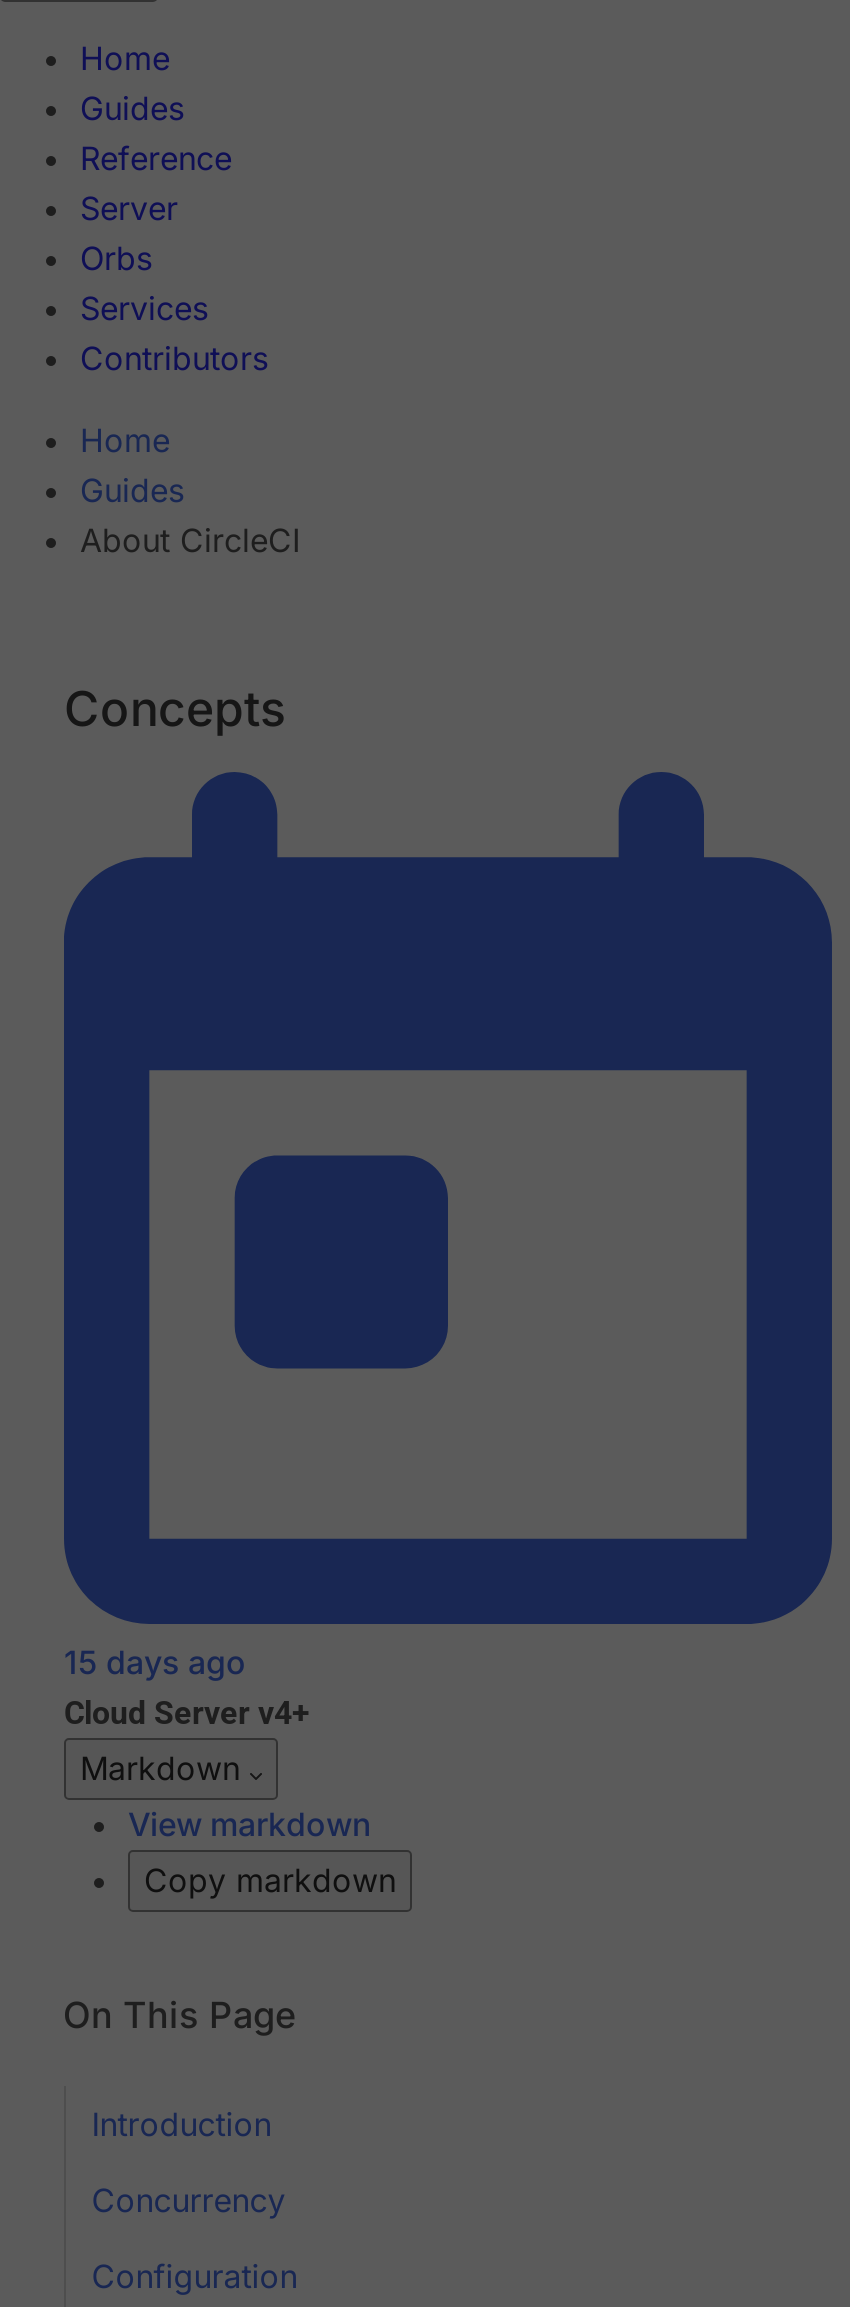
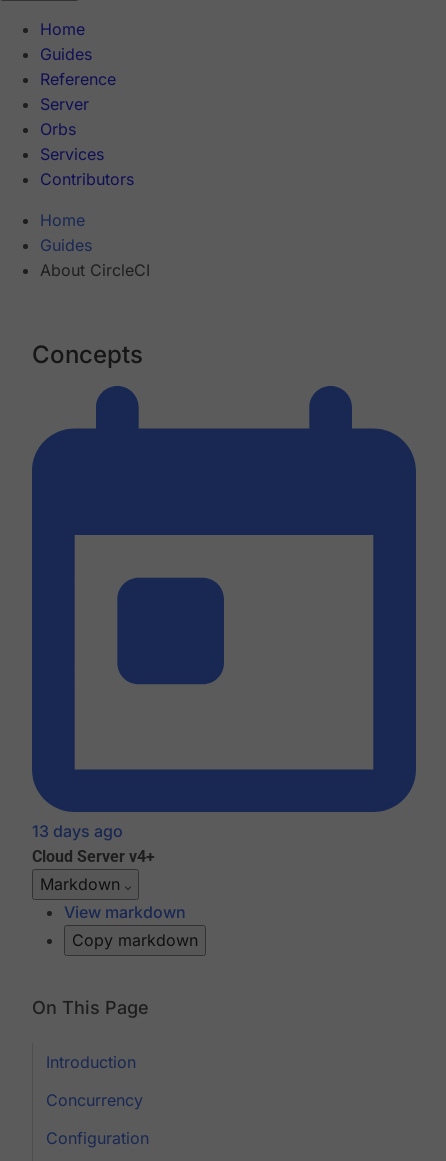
[64,1643,246,1683] 15 days ago -> [32,821,123,841] 13 days ago

